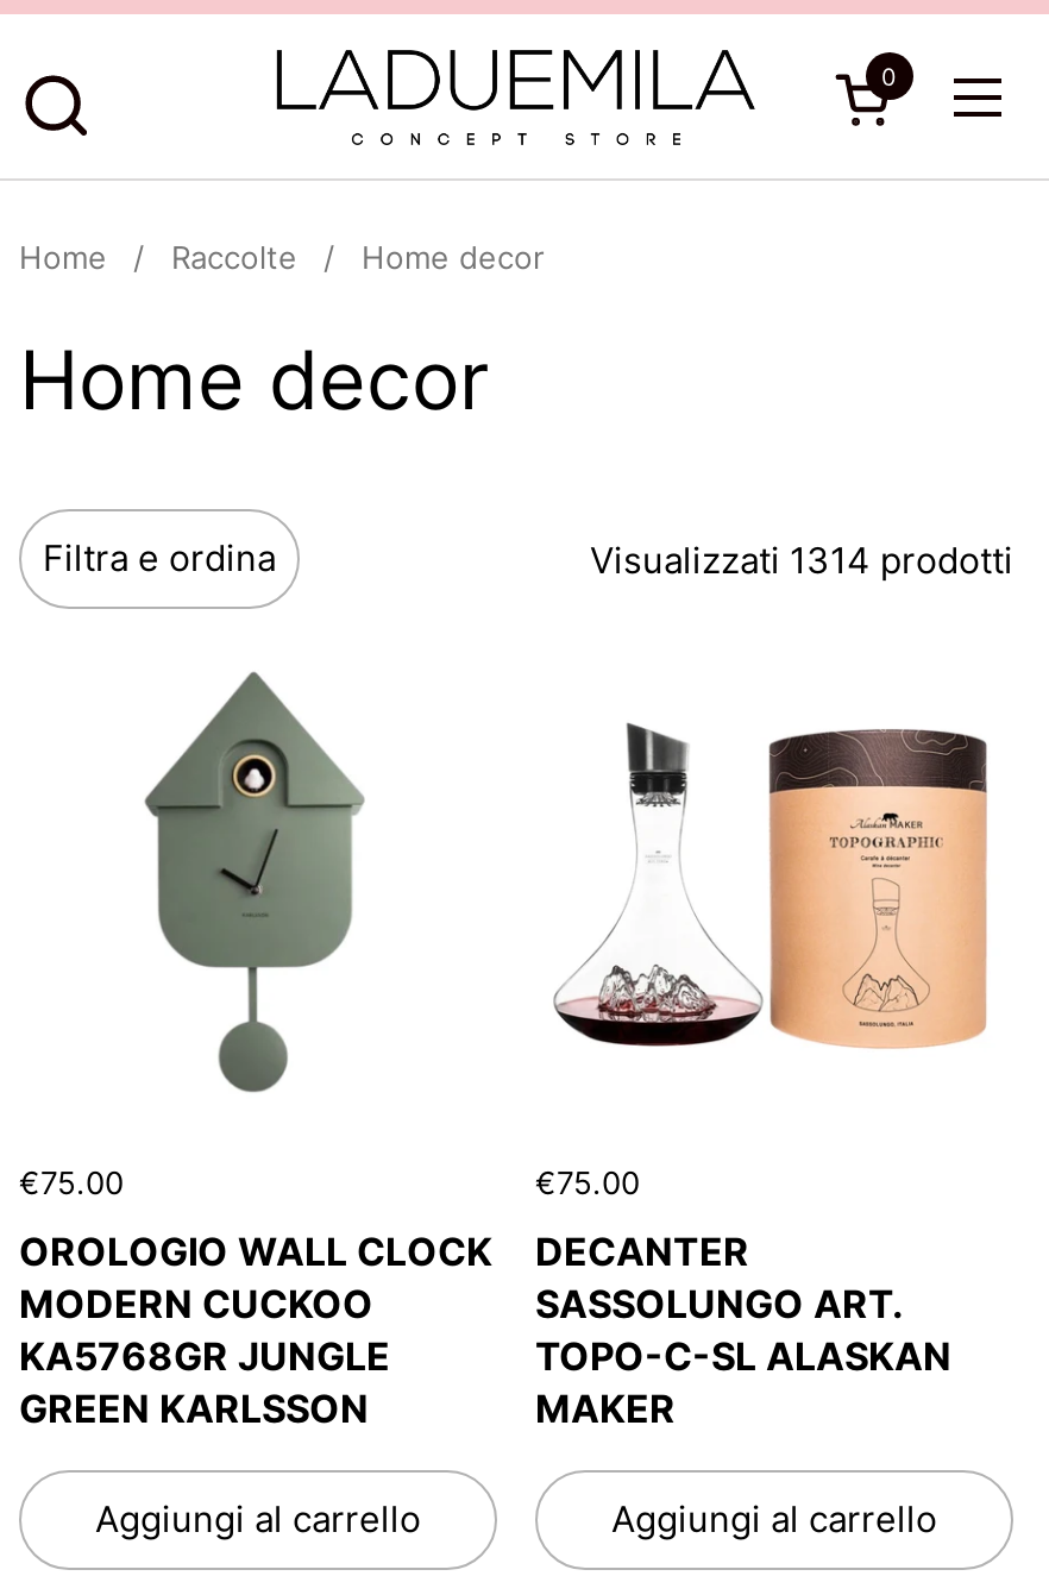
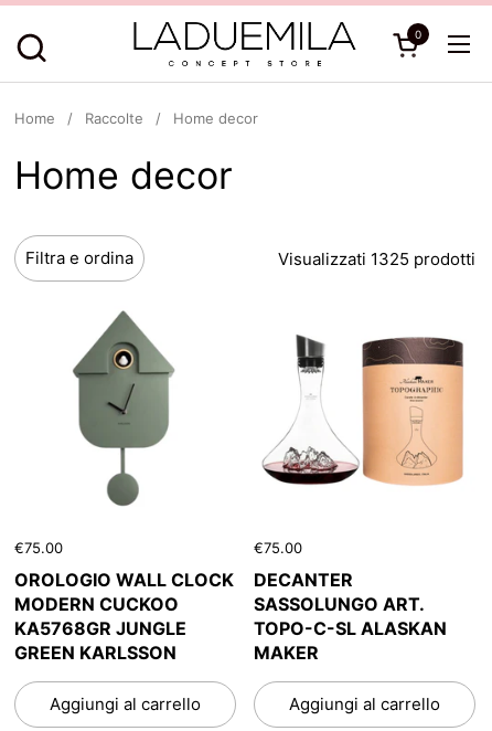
[590,536,1013,582] Visualizzati 1314 prodotti -> [278,248,475,269] Visualizzati 1325 prodotti

